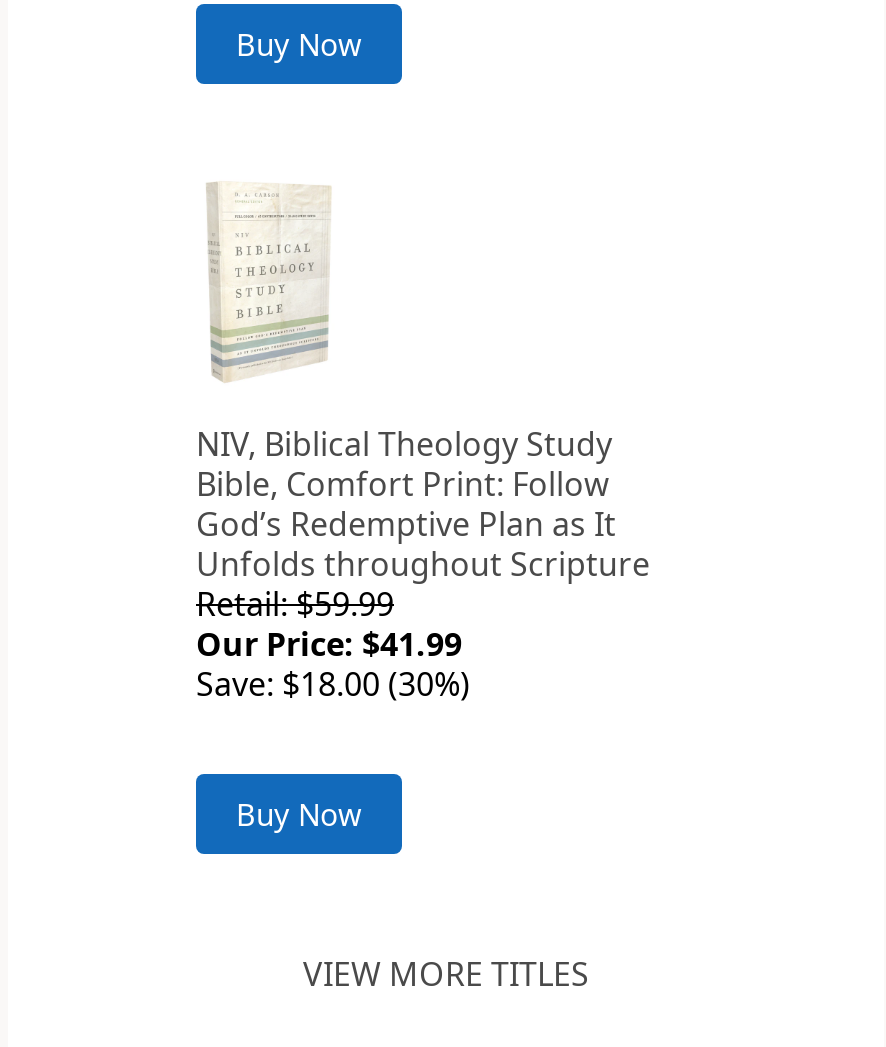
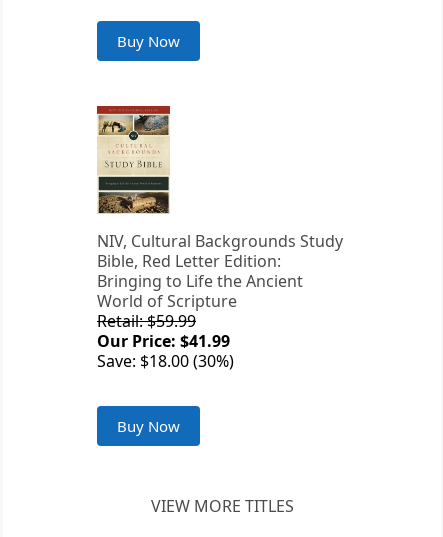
[196,174,650,586] [image] | NIV, Biblical Theology Study | Bible, Comfort Print: Follow | God’s Redemptive Plan as It | Unfolds throughout Scripture -> [96,105,343,312] [image] | NIV, Cultural Backgrounds Study | Bible, Red Letter Edition: | Bringing to Life the Ancient | World of Scripture

